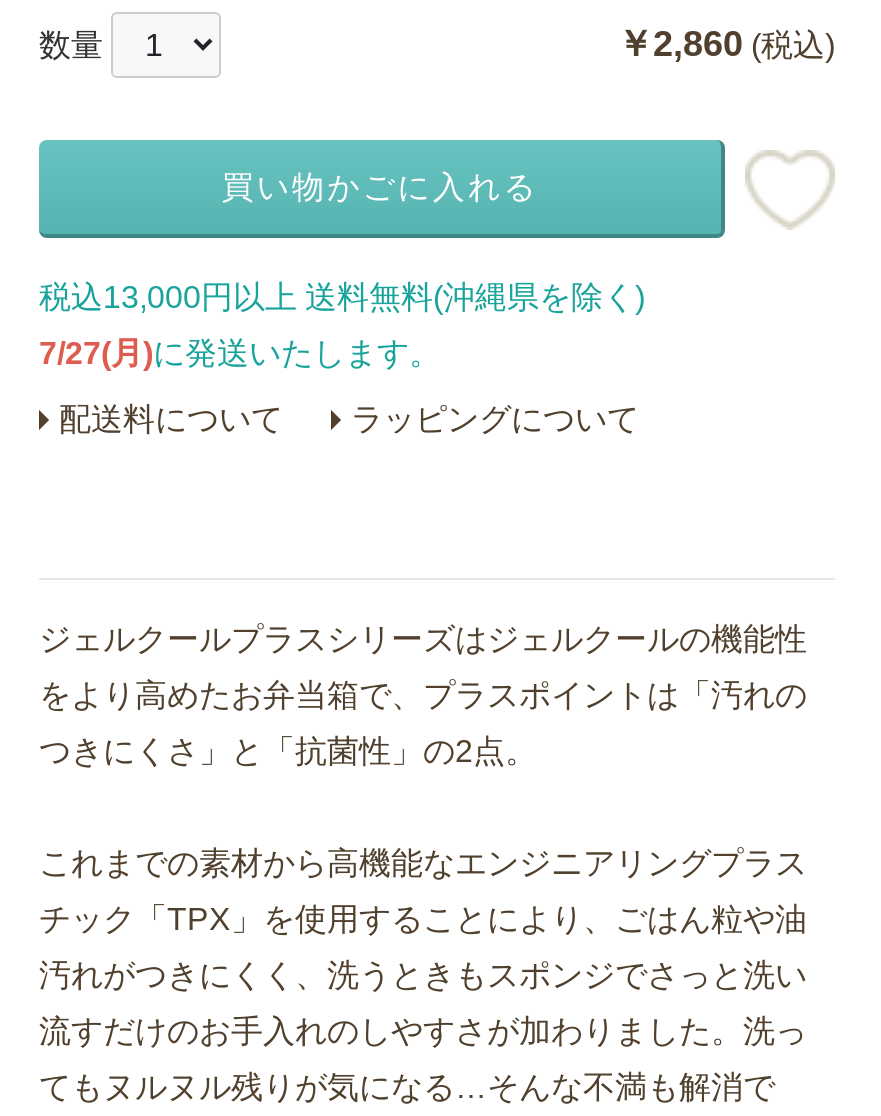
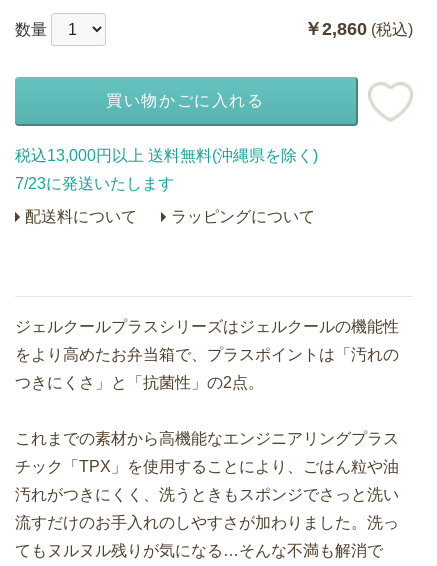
[39,336,441,370] 7/27(月)に発送いたします。 -> [15,175,174,192] 7/23に発送いたします

